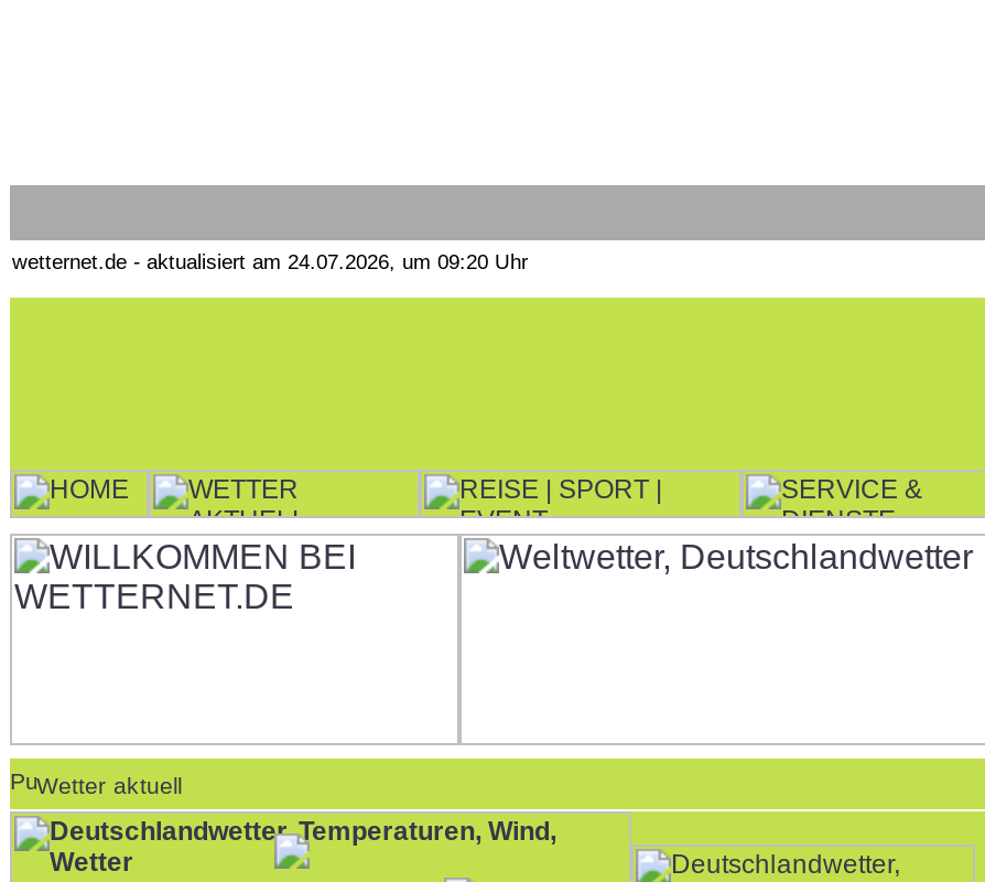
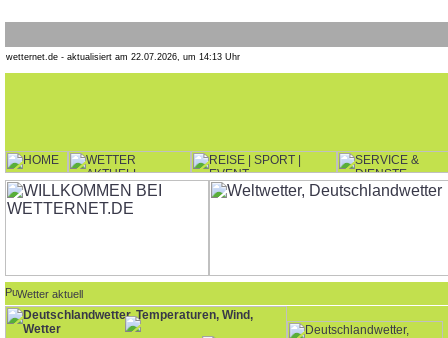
[12,251,528,273] wetternet.de - aktualisiert am 24.07.2026, um 09:20 Uhr -> [6,52,240,62] wetternet.de - aktualisiert am 22.07.2026, um 14:13 Uhr

